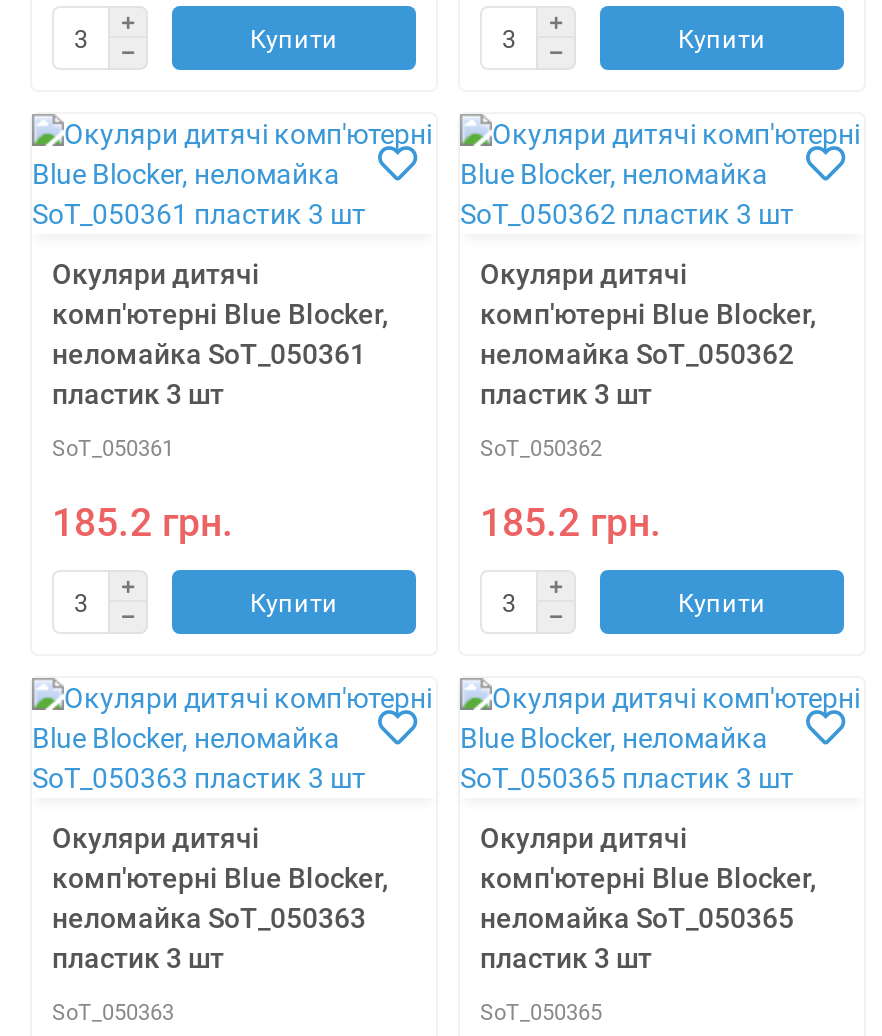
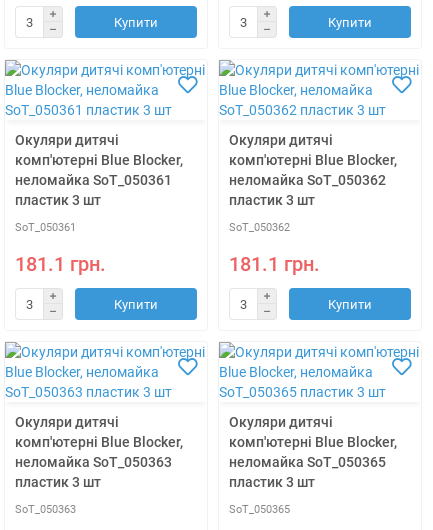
[52,500,234,546] 185.2 грн. -> [15,253,106,276] 181.1 грн.
[480,500,662,546] 185.2 грн. -> [229,253,320,276] 181.1 грн.

